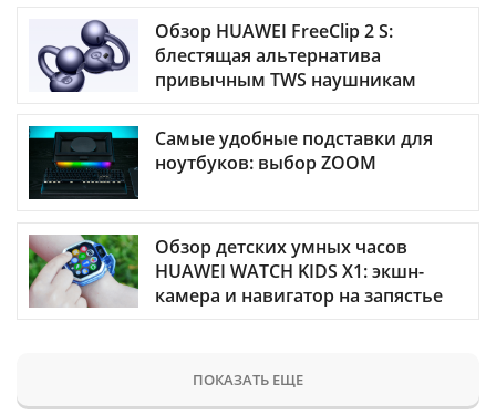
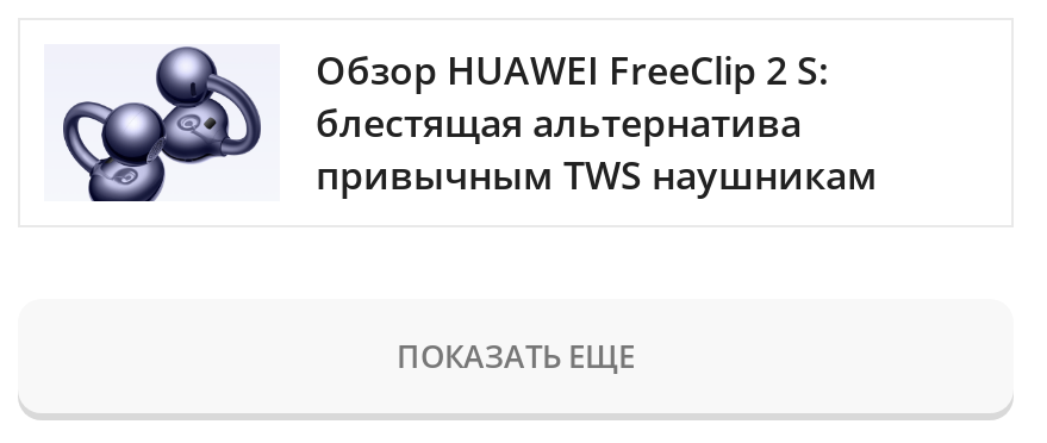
[28,125,443,307] [image] | Самые удобные подставки для | ноутбуков: выбор ZOOM | Обзор детских умных часов | HUAWEI WATCH KIDS X1: экшн- | камера и навигатор на запястье -> none
[28,234,139,309] [image] -> none

